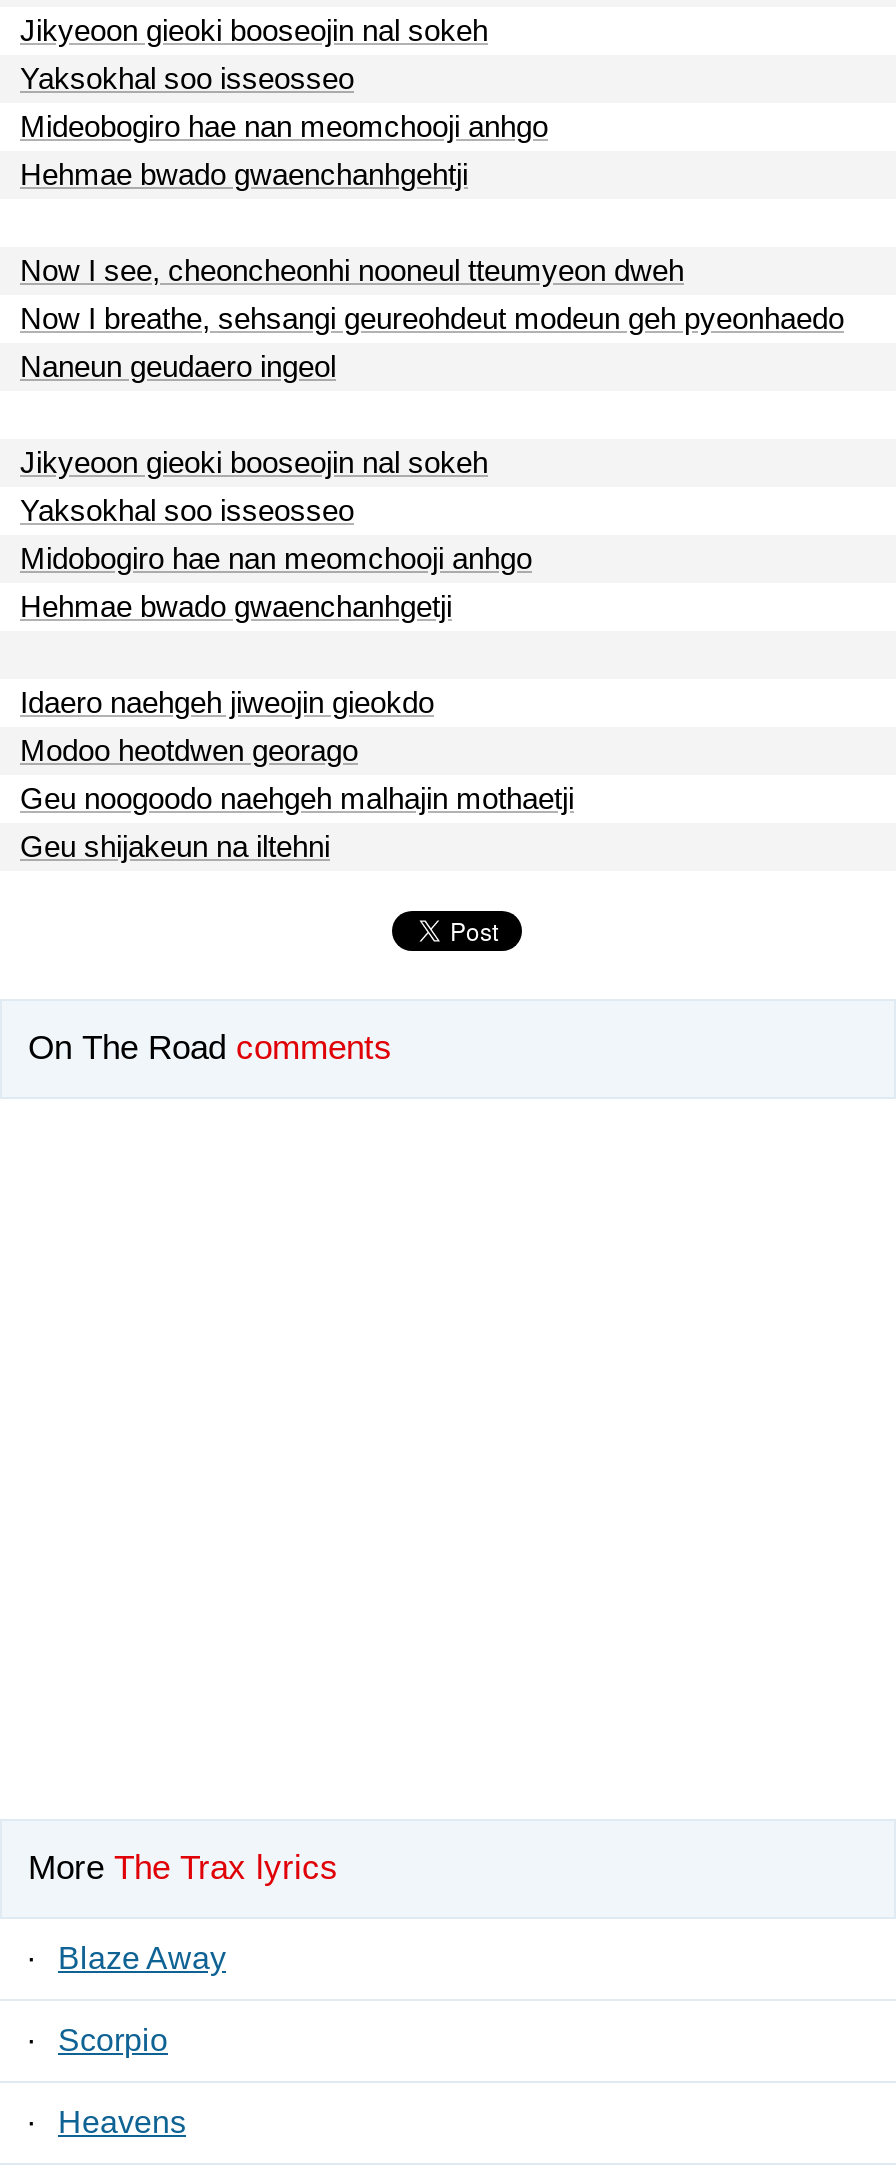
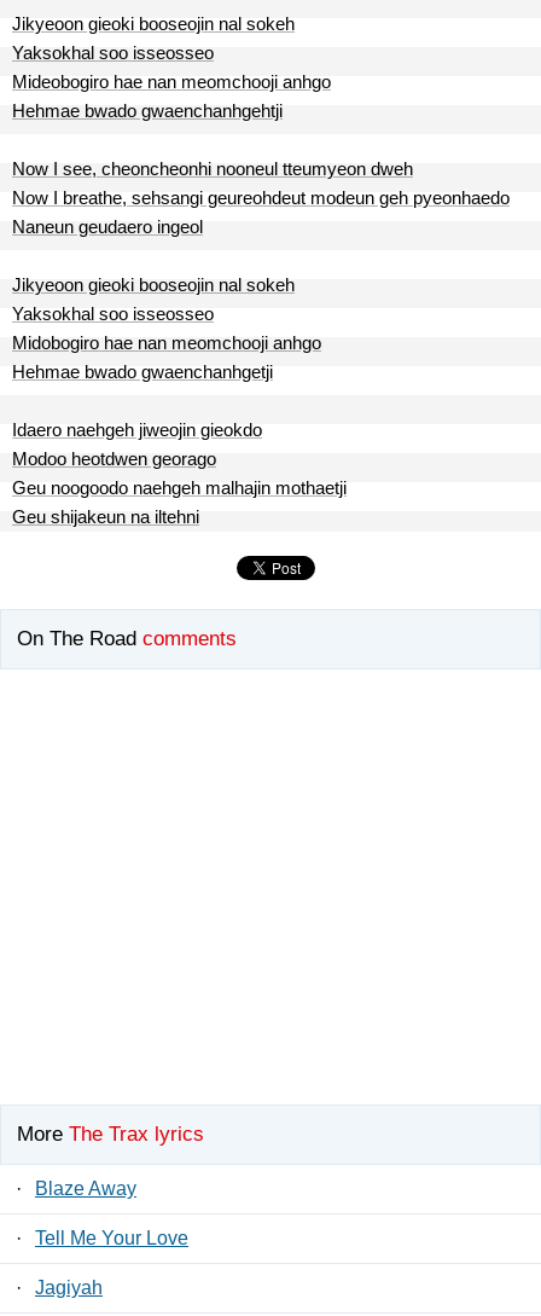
[58,2024,168,2058] Scorpio -> [35,1228,188,1249] Tell Me Your Love
[58,2106,186,2140] Heavens -> [35,1278,103,1298] Jagiyah

